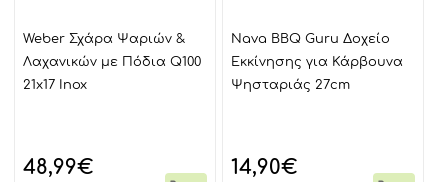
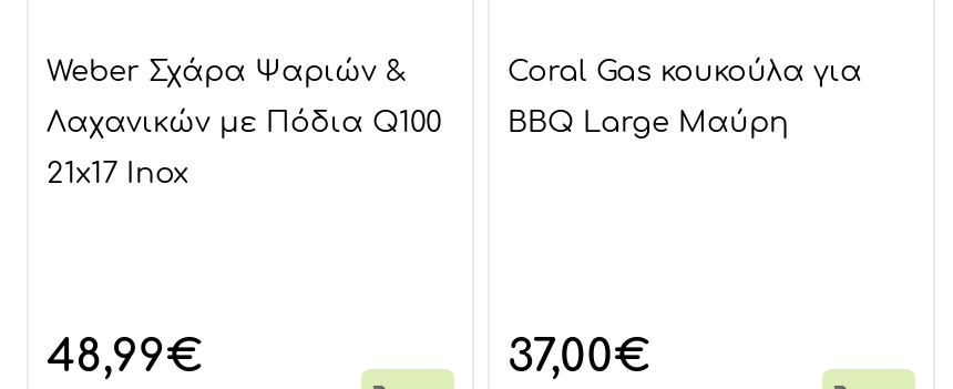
[231,32,403,92] Nava BBQ Guru Δοχείο | Εκκίνησης για Κάρβουνα | Ψησταριάς 27cm -> [508,56,862,138] Coral Gas κουκούλα για | BBQ Large Μαύρη
[231,156,298,179] 14,90€ -> [508,330,652,381] 37,00€

